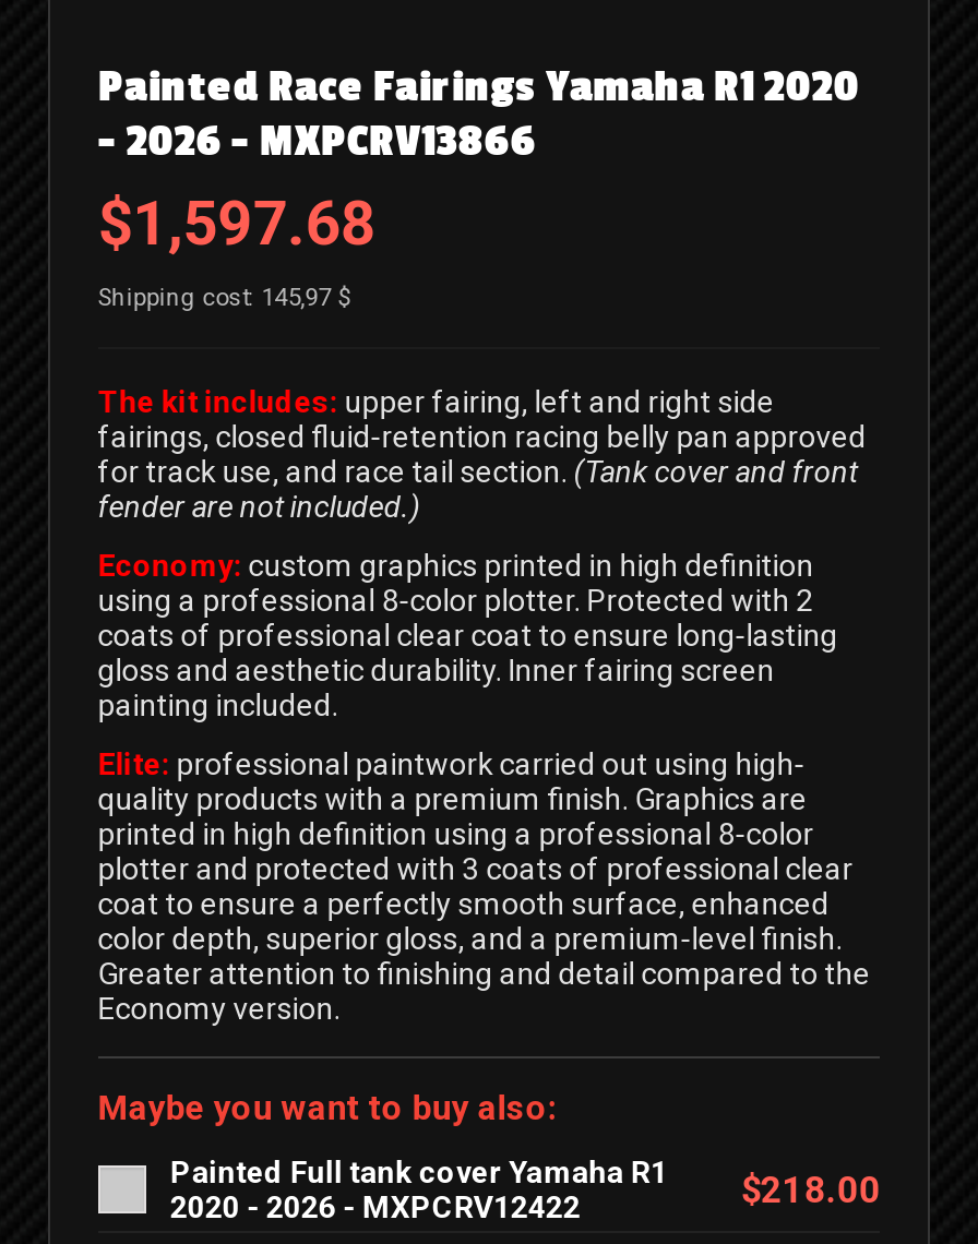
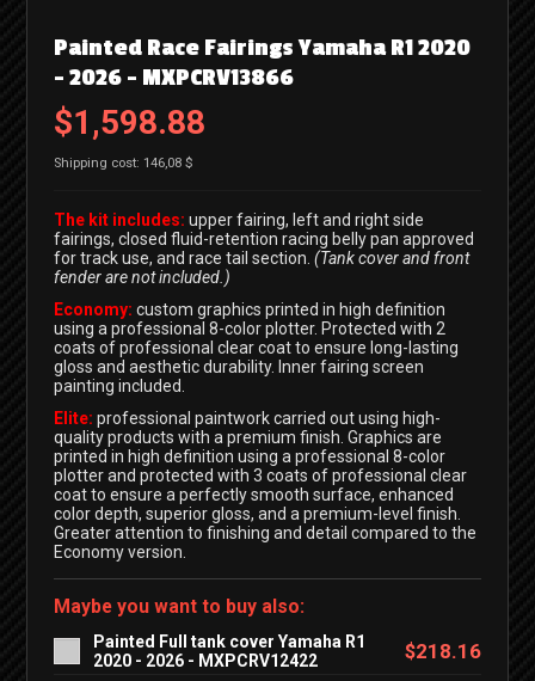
[98,188,375,260] $1,597.68 -> [53,103,205,142] $1,598.88
[98,284,353,312] Shipping cost: 145,97 $ -> [53,155,193,171] Shipping cost: 146,08 $
[741,1167,880,1211] $218.00 -> [405,639,482,663] $218.16

